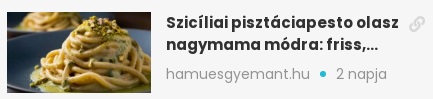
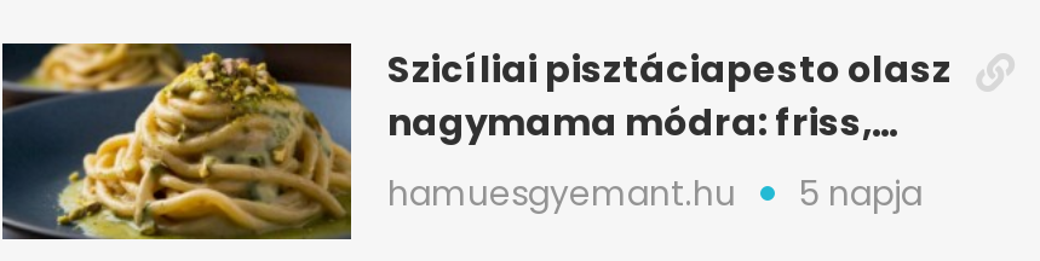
[336,64,387,84] 2 napja -> [799,170,923,218] 5 napja

